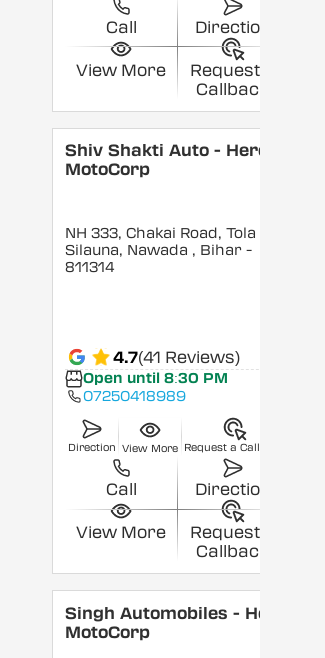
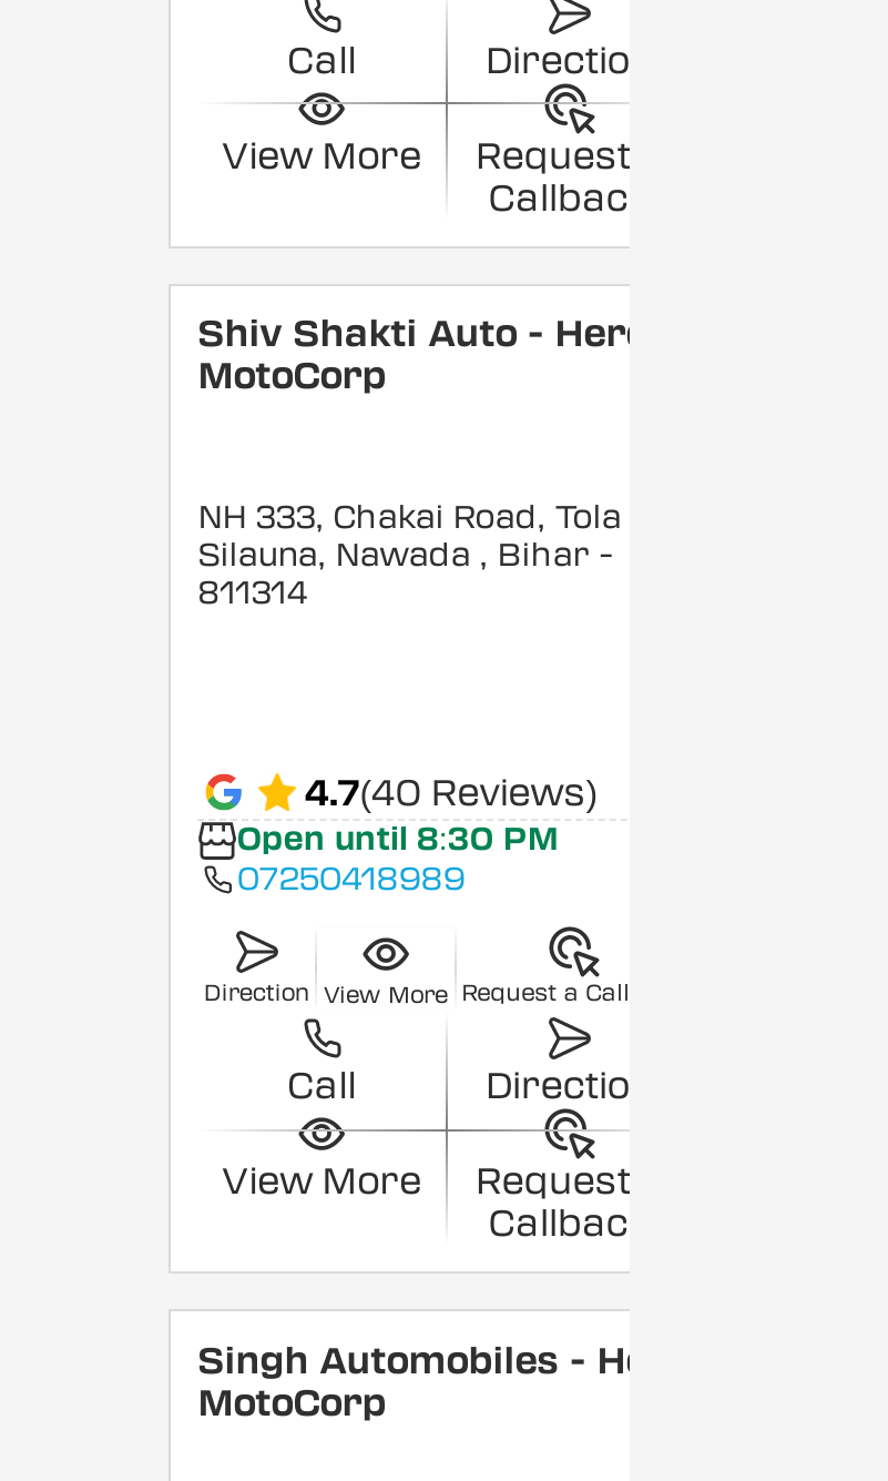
[113,347,240,366] 4.7(41 Reviews) -> [304,771,597,813] 4.7(40 Reviews)

